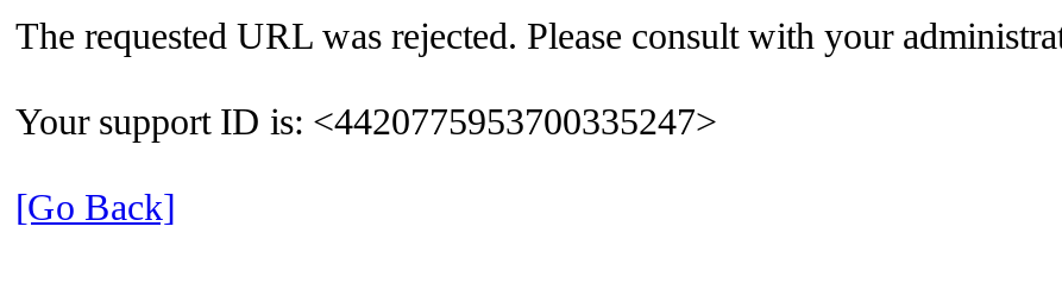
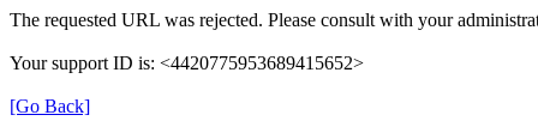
[15,101,717,141] Your support ID is: <4420775953700335247> -> [10,53,364,73] Your support ID is: <4420775953689415652>

